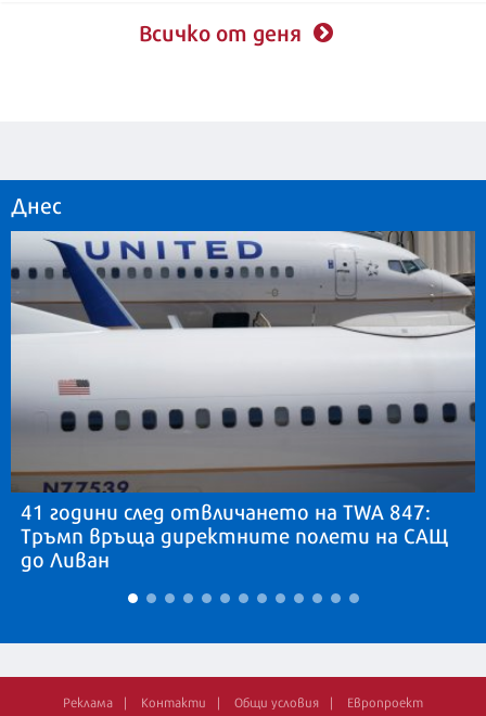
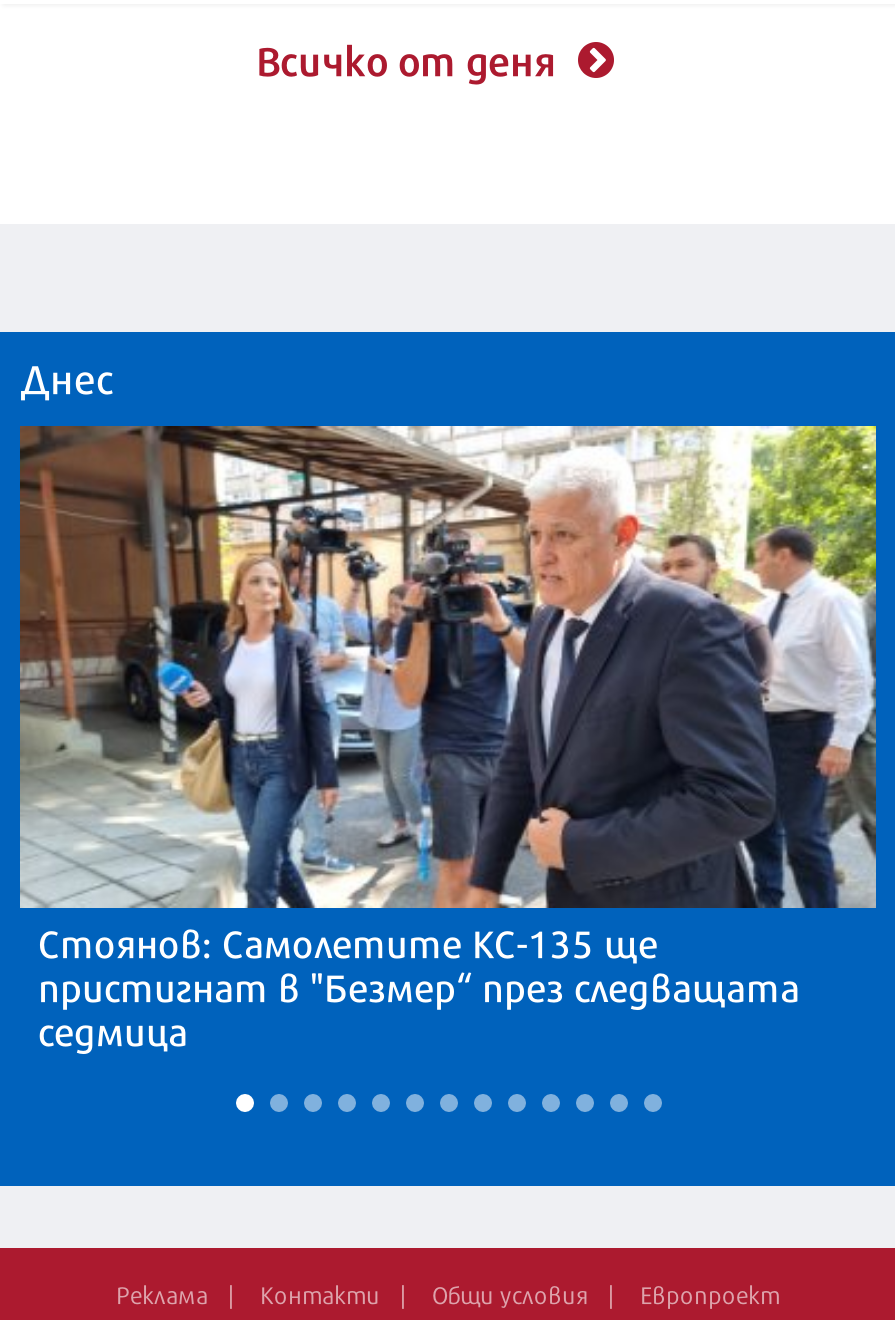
[10,230,476,574] [image] | 41 години след отвличането на TWA 847: | Тръмп връща директните полети на САЩ | до Ливан -> [18,424,878,1057] [image] | Стоянов: Самолетите KC-135 ще | пристигнат в "Безмер“ през следващата | седмица

